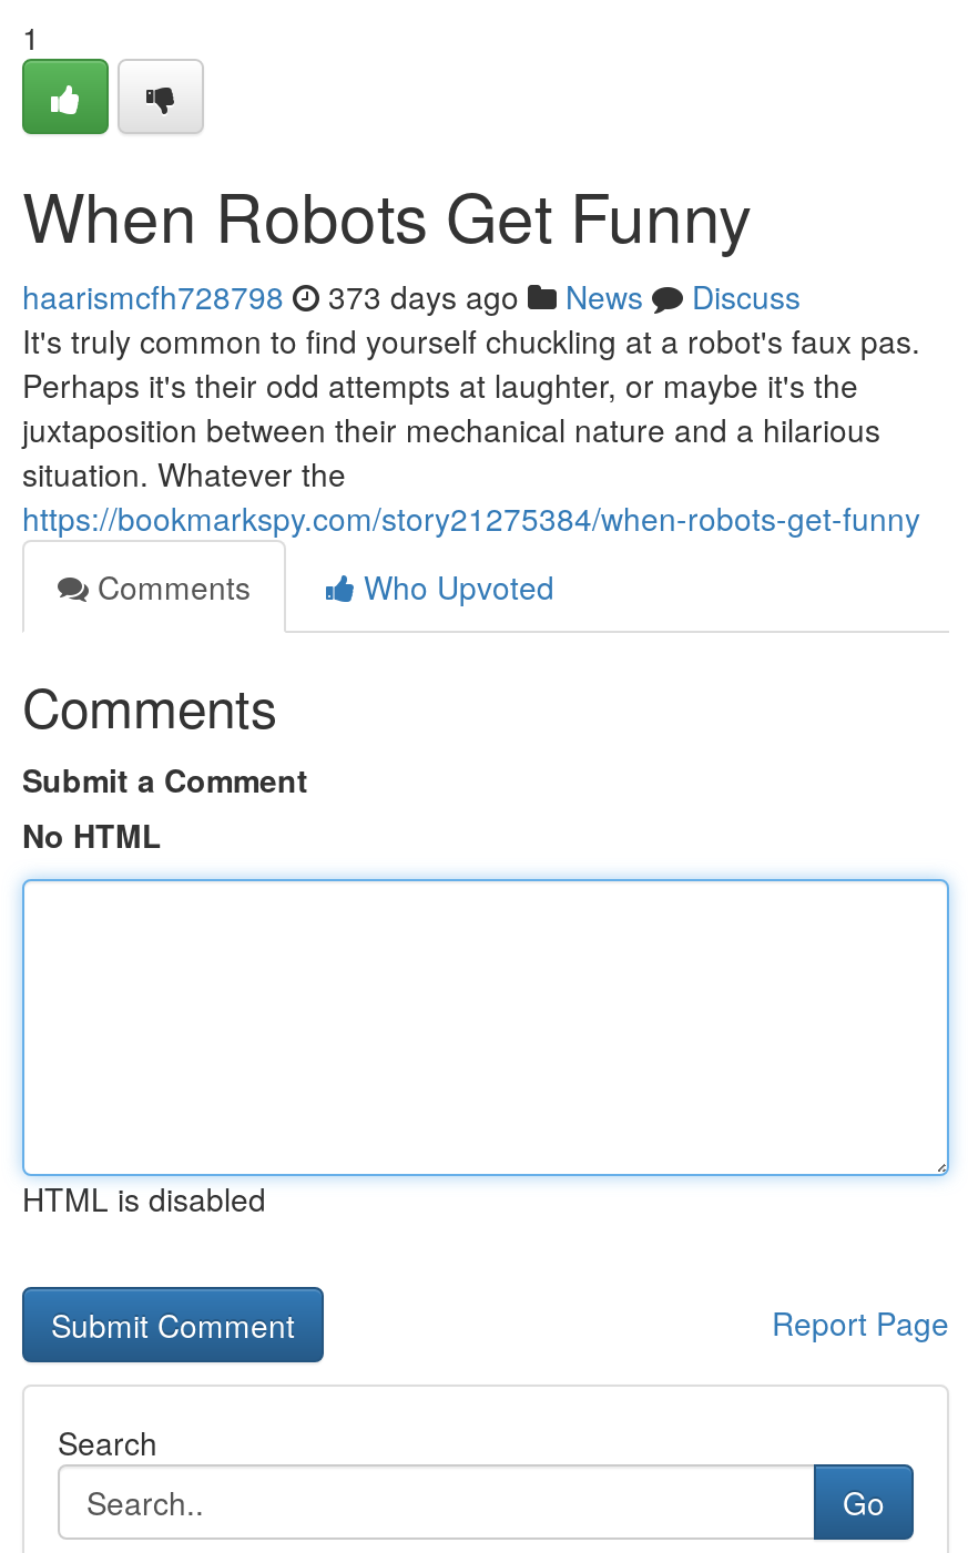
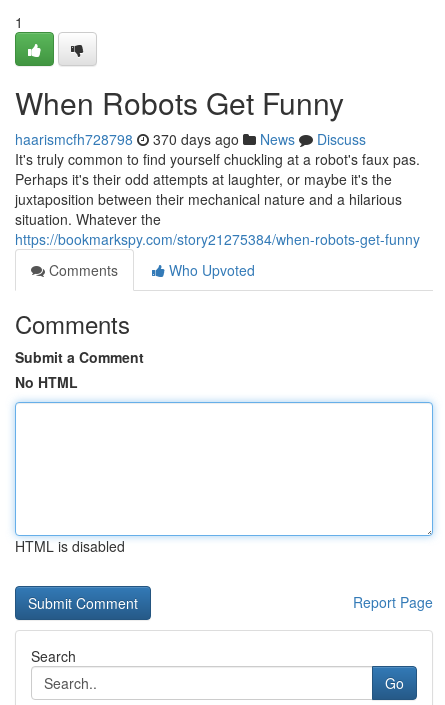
[22,274,801,318] haarismcfh728798 373 days ago News Discuss -> [15,129,366,149] haarismcfh728798 370 days ago News Discuss

